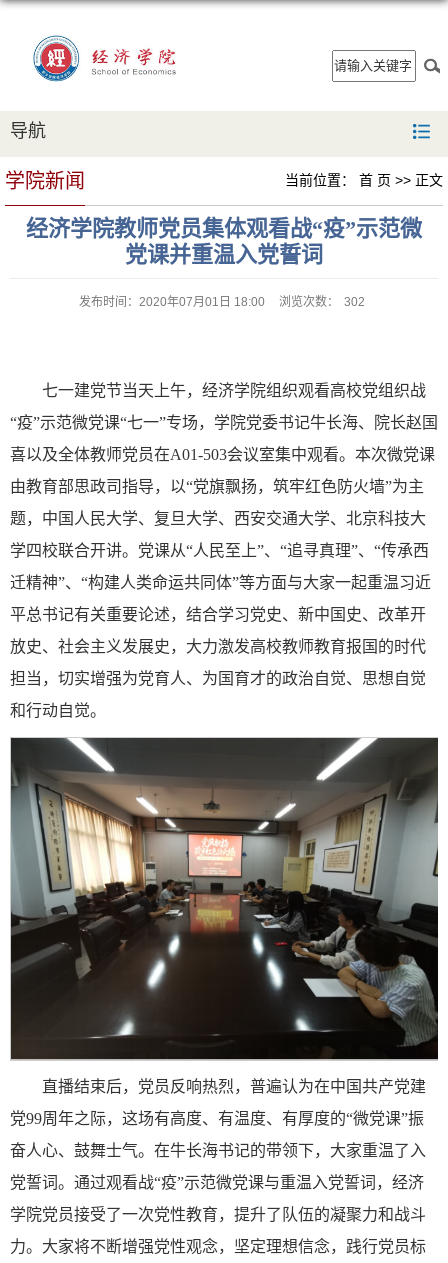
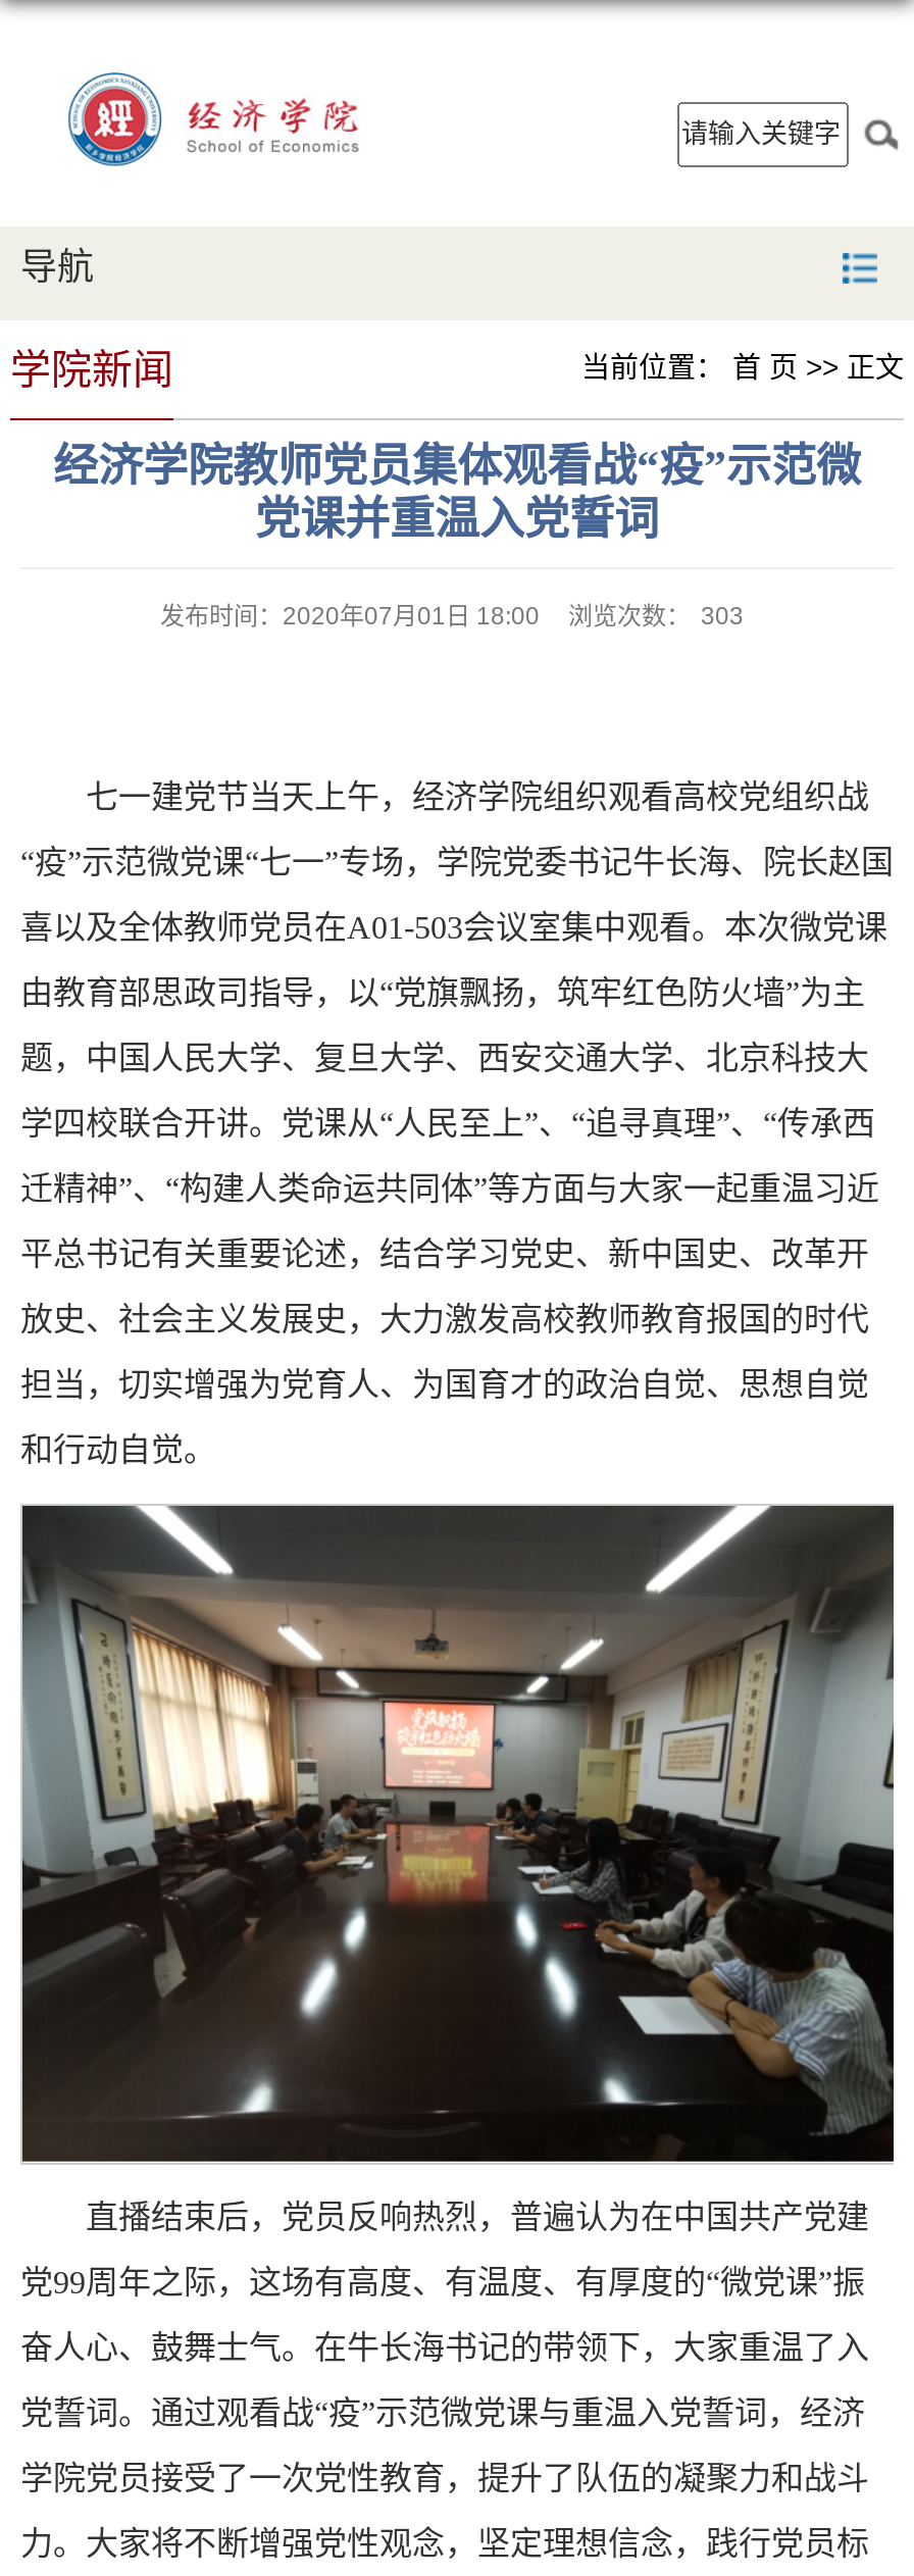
[78,295,364,309] 发布时间：2020年07月01日 18:00 浏览次数： 302 -> [160,603,744,631] 发布时间：2020年07月01日 18:00 浏览次数： 303

